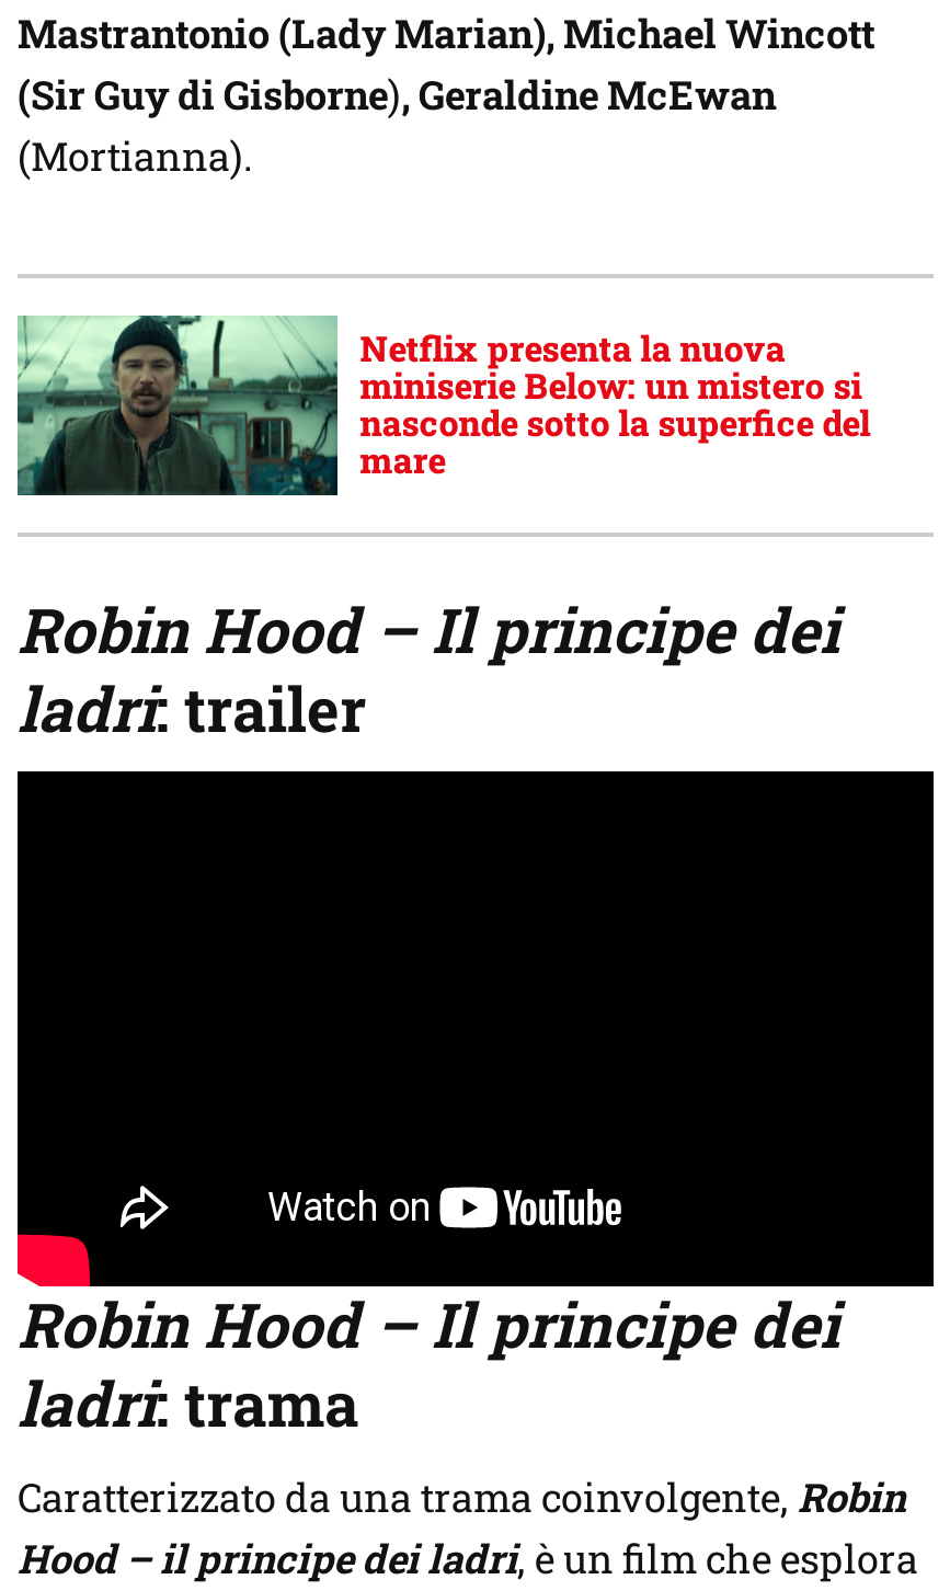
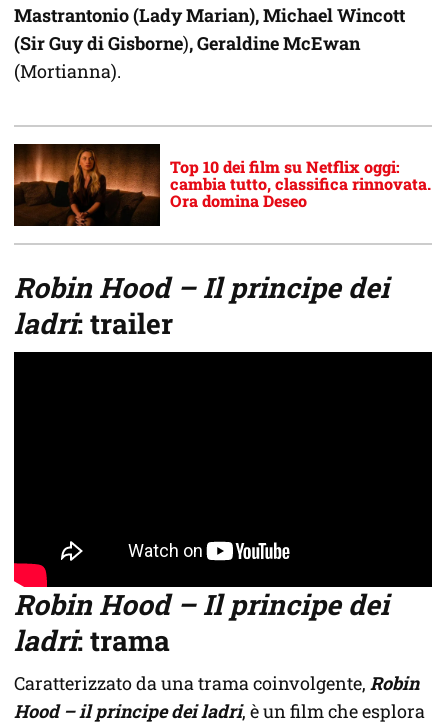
[15,313,871,497] [image] | Netflix presenta la nuova | miniserie Below: un mistero si | nasconde sotto la superfice del | mare -> [13,143,431,226] [image] | Top 10 dei film su Netflix oggi: | cambia tutto, classifica rinnovata. | Ora domina Deseo

